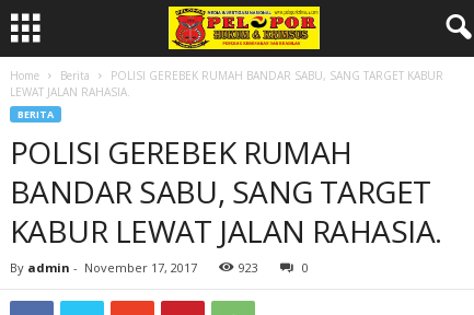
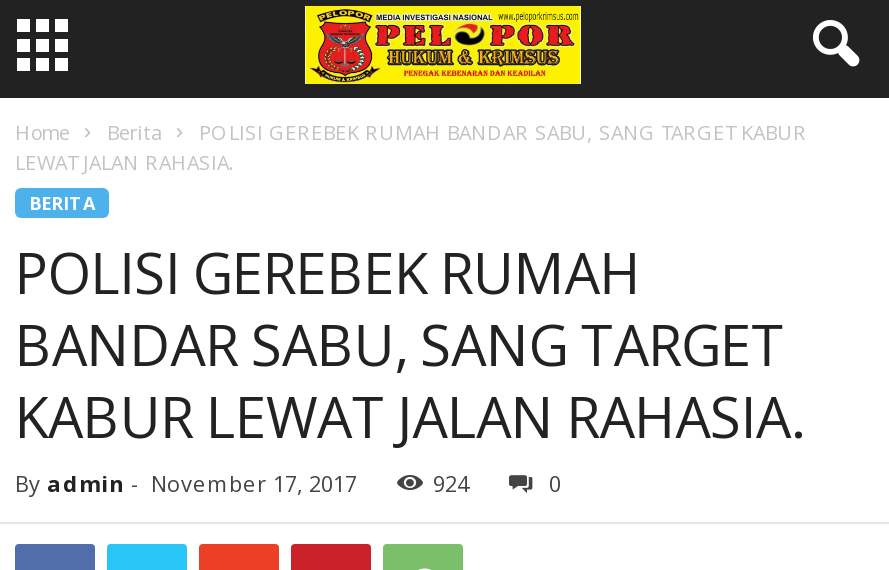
[239,259,258,276] 923 -> [433,468,469,498] 924

